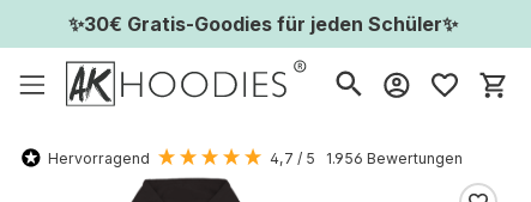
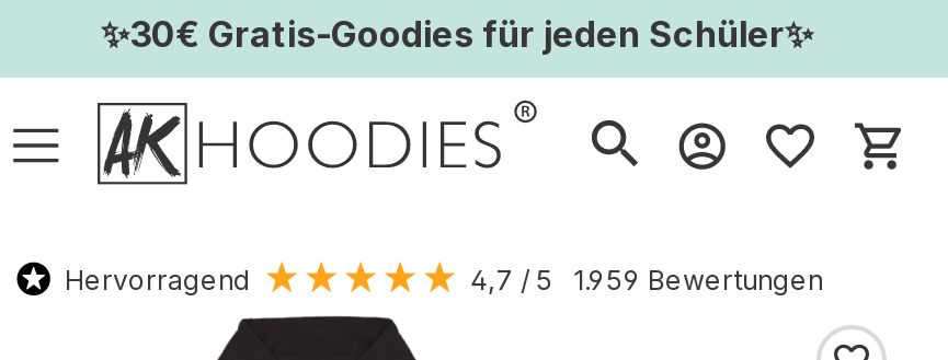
[270,149,463,167] 4,7 / 5 1.956 Bewertungen -> [470,263,823,296] 4,7 / 5 1.959 Bewertungen

